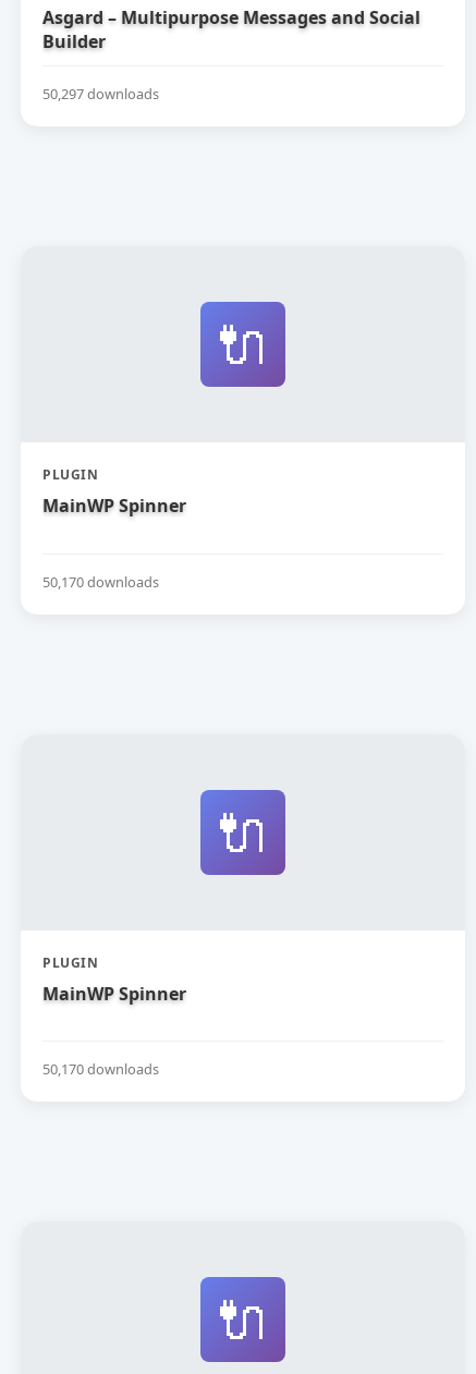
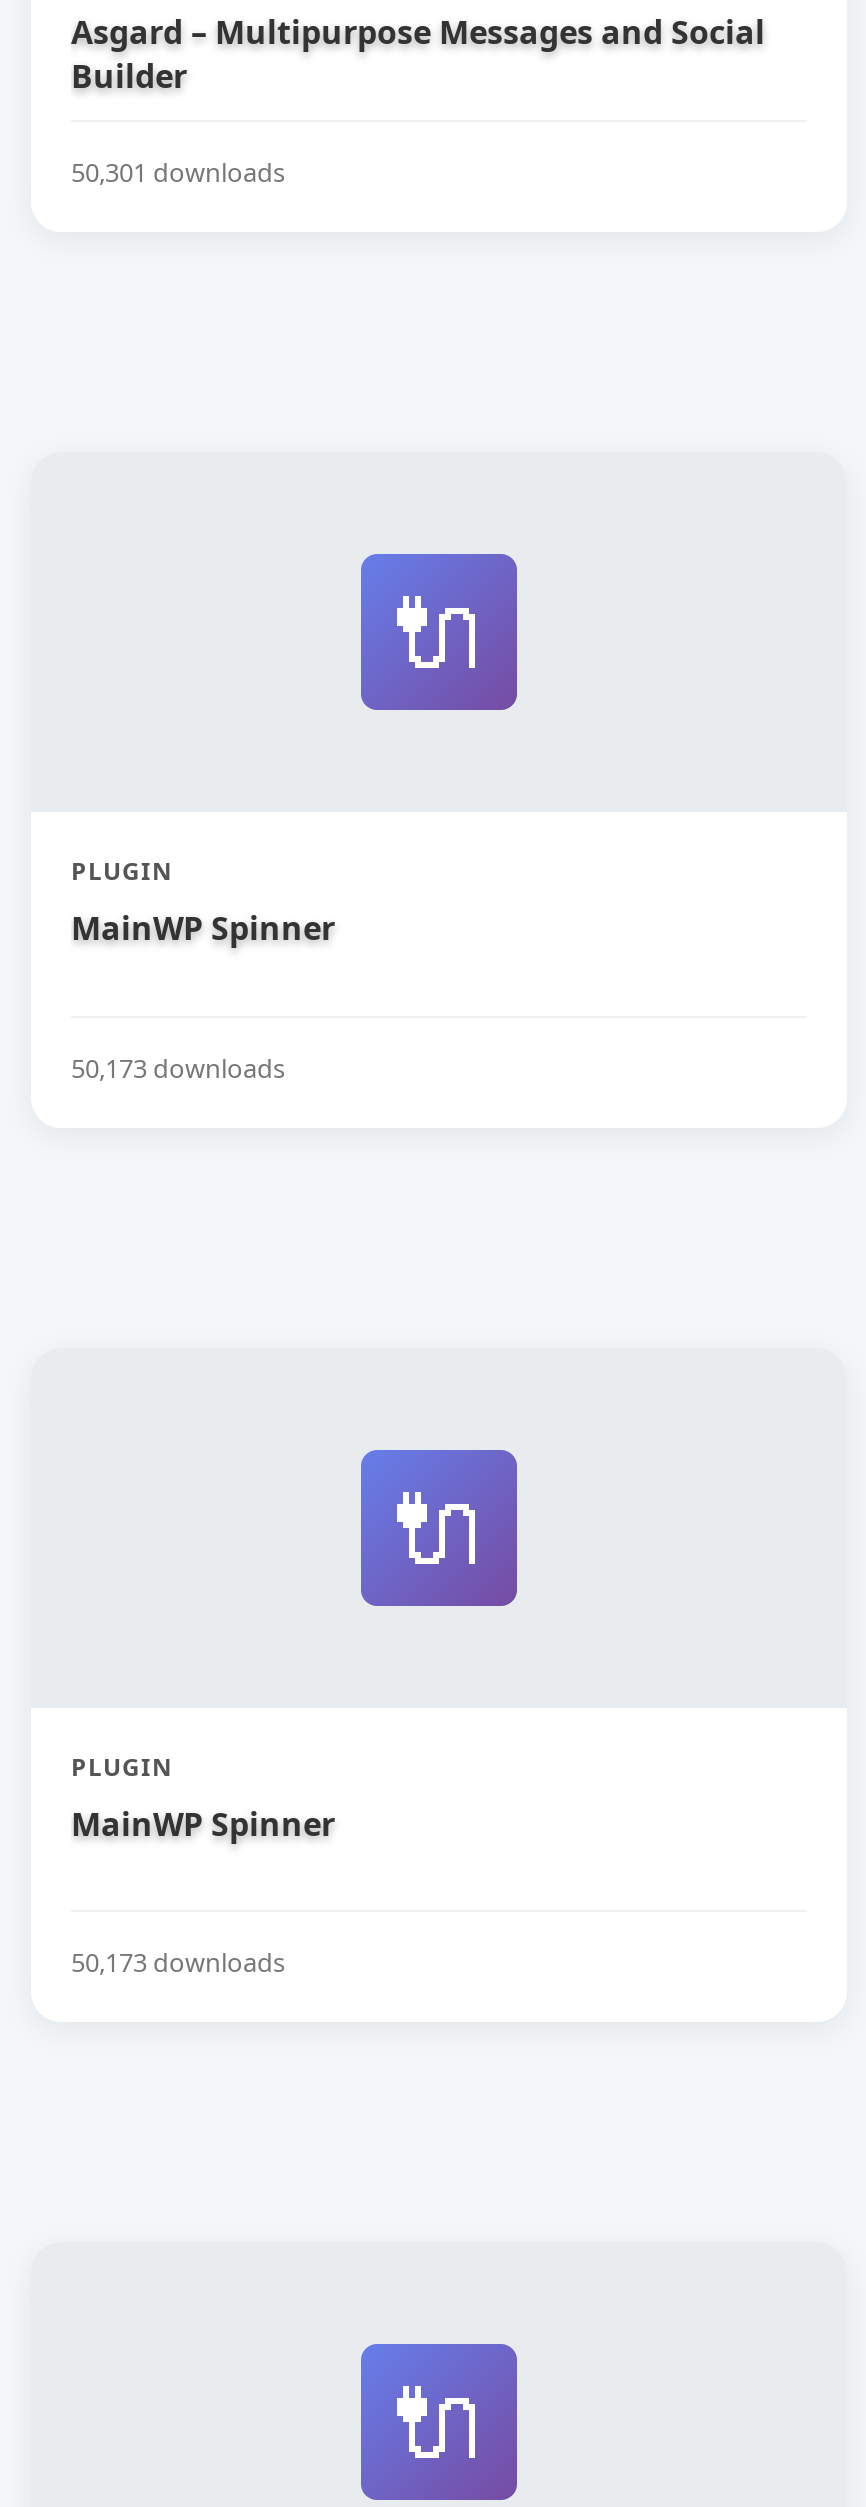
[42,84,159,103] 50,297 downloads -> [71,154,285,190] 50,301 downloads
[42,572,159,591] 50,170 downloads -> [71,1049,285,1085] 50,173 downloads
[42,1060,159,1079] 50,170 downloads -> [71,1945,285,1981] 50,173 downloads

